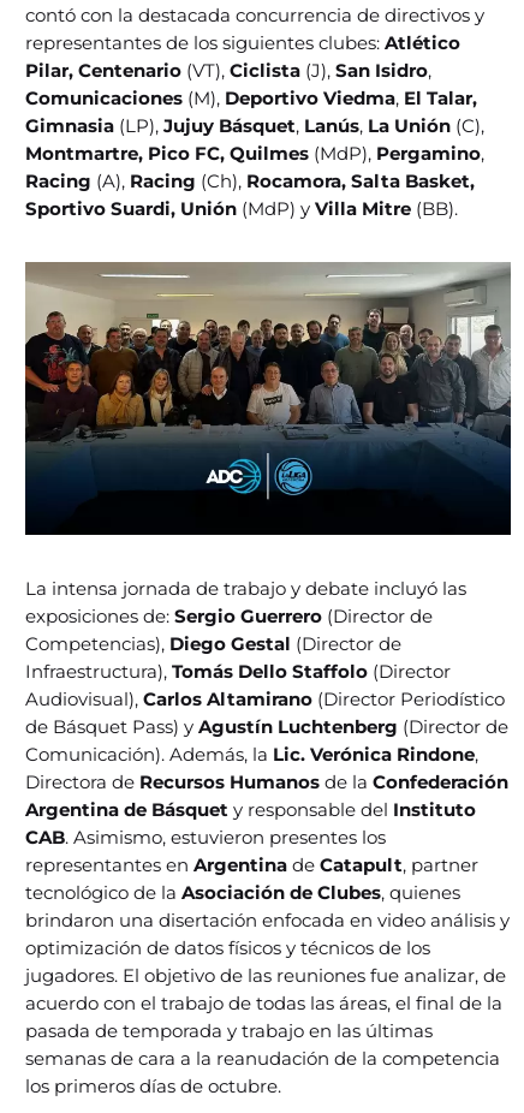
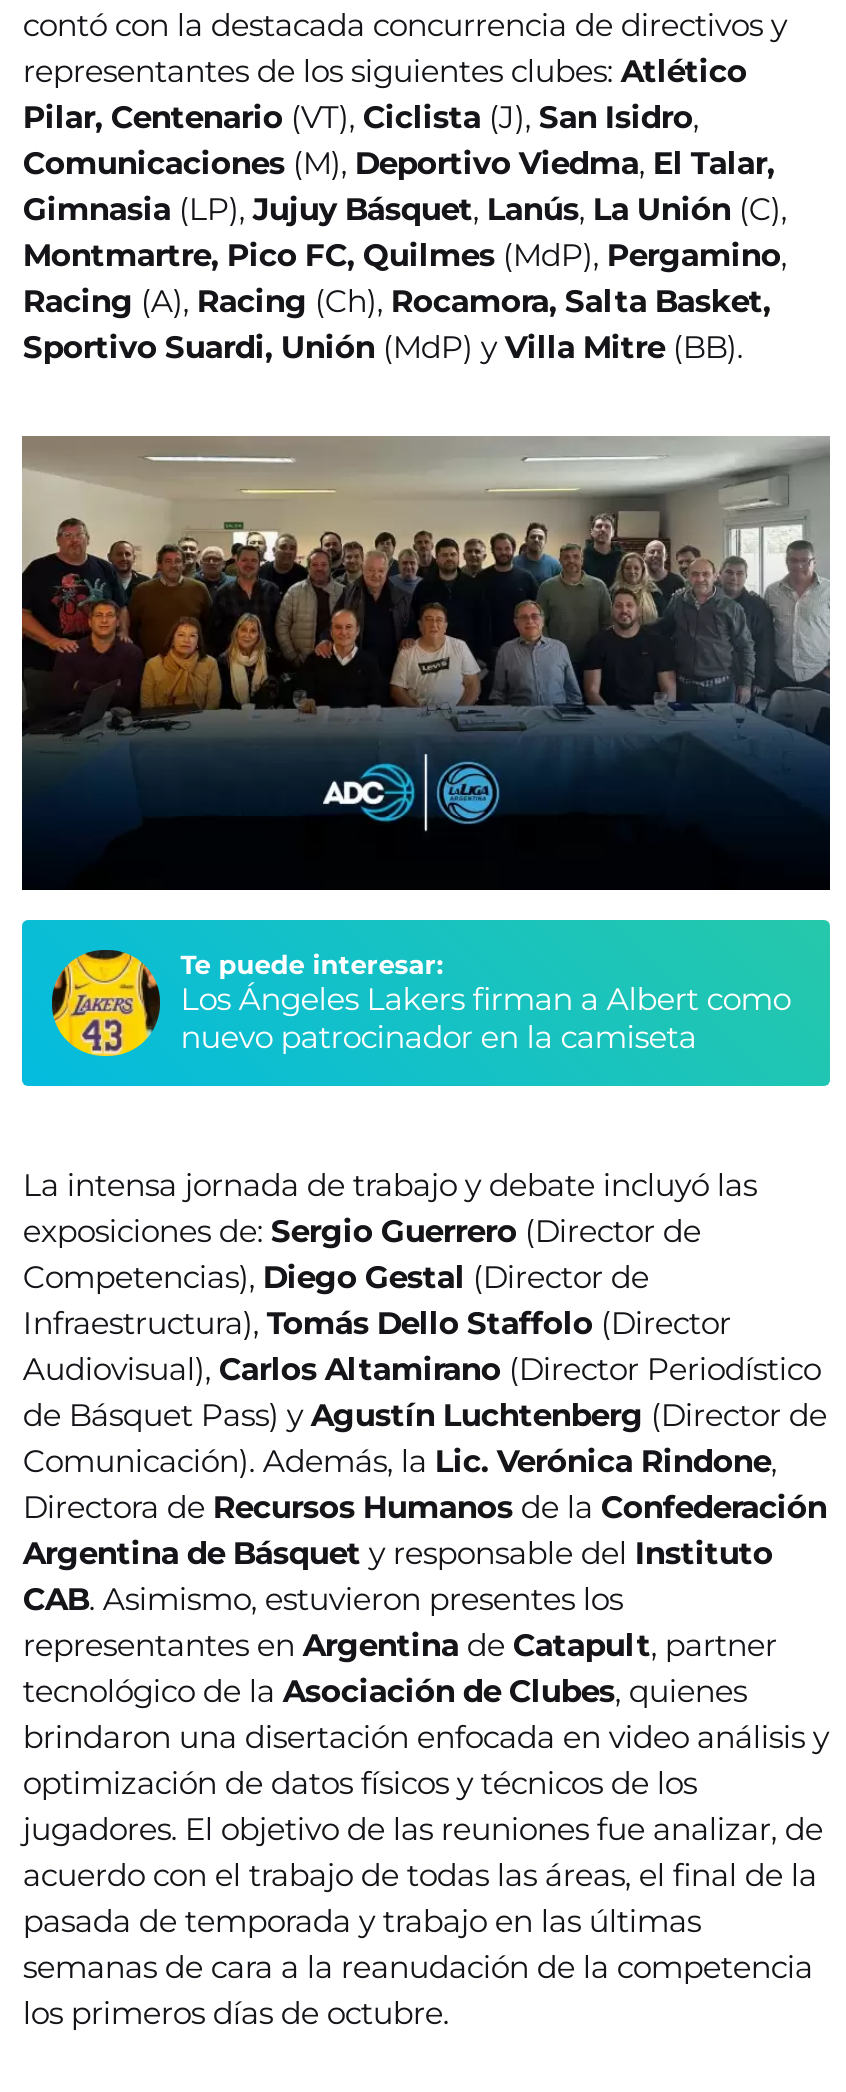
none -> [20,918,832,1088] [image] | Te puede interesar: | Los Ángeles Lakers firman a Albert como | nuevo patrocinador en la camiseta

